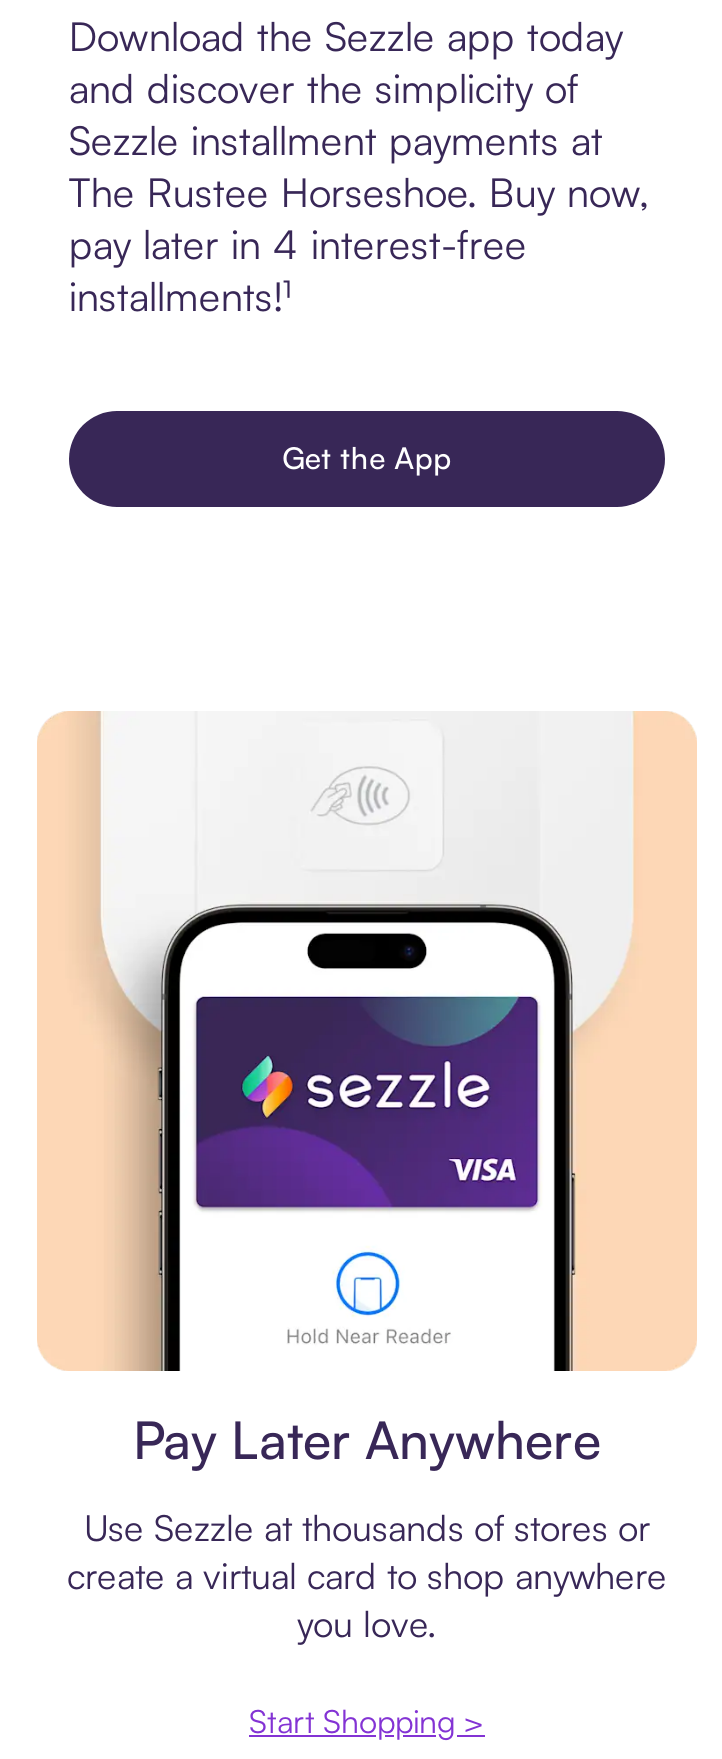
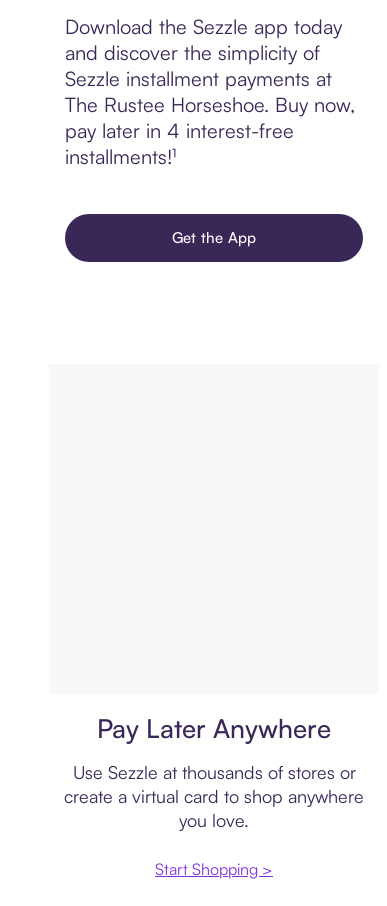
[37,711,697,1373] [image] -> none

